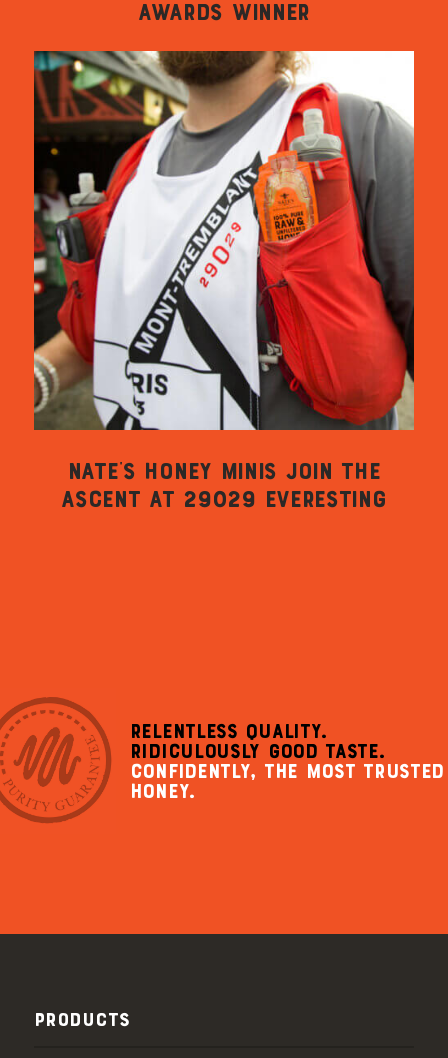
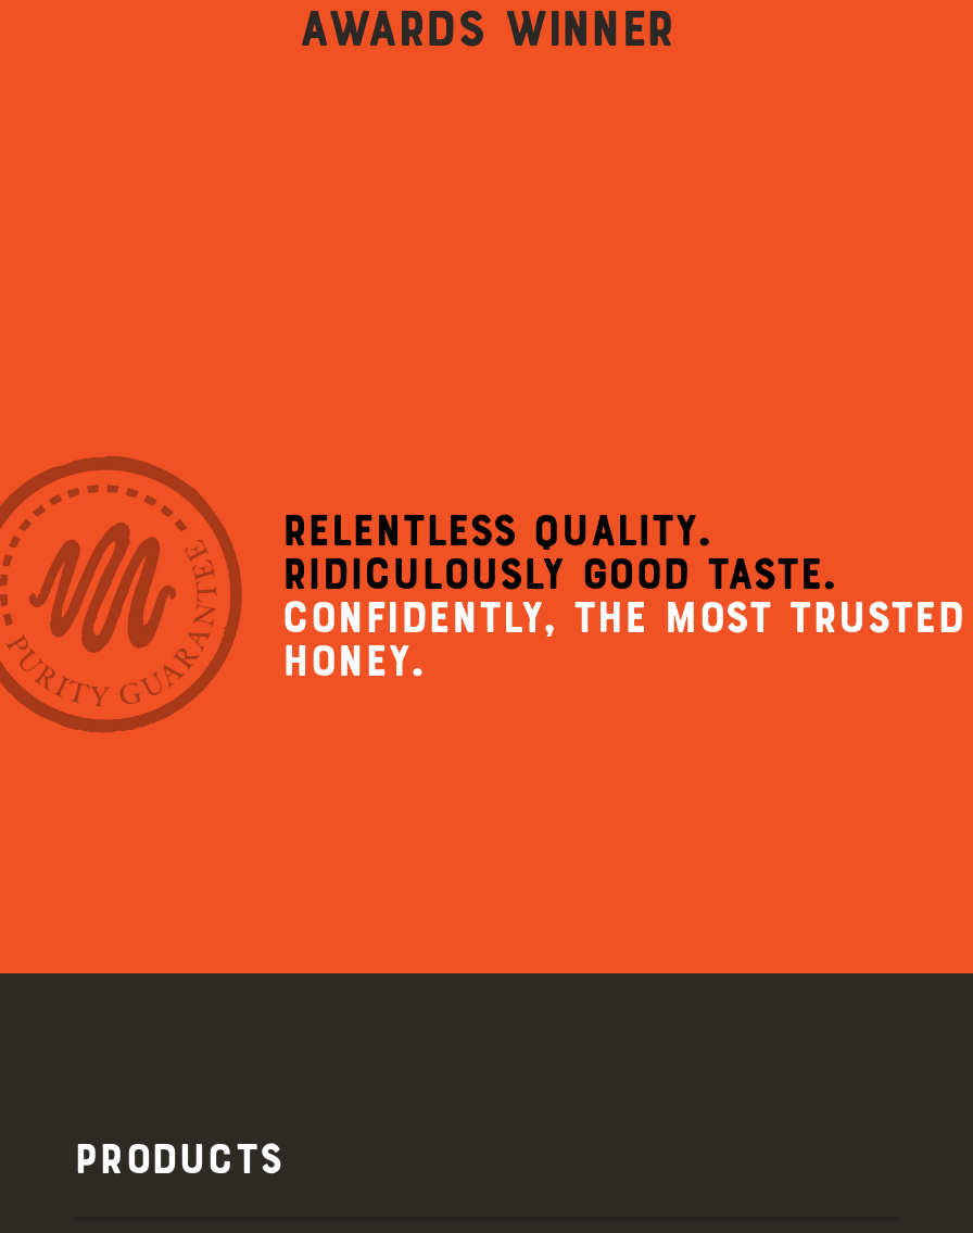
[33,50,415,513] [image] | NATE’S HONEY MINIS JOIN THE | ASCENT AT 29029 EVERESTING -> none

